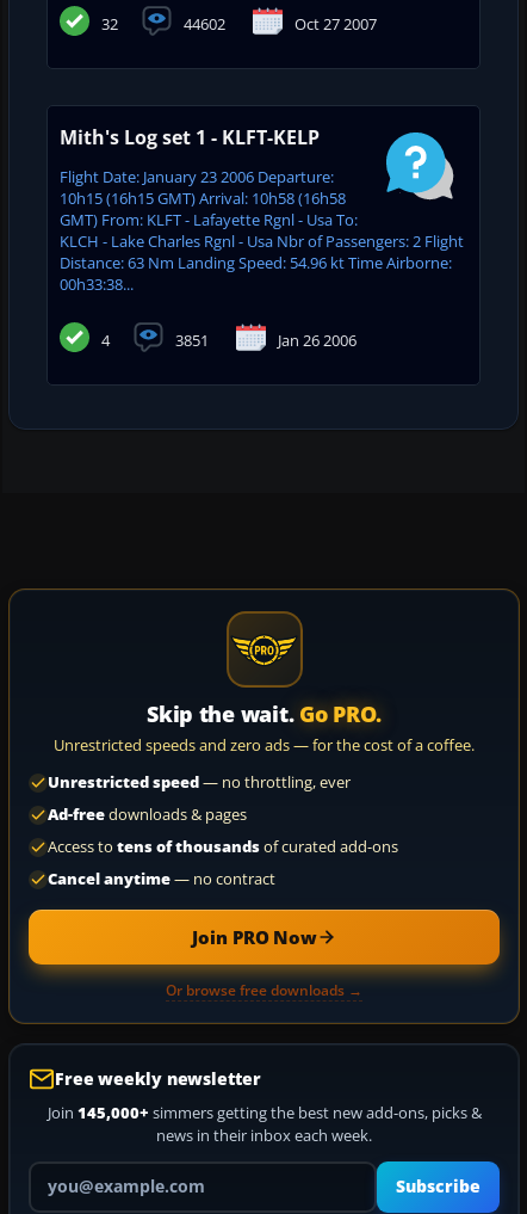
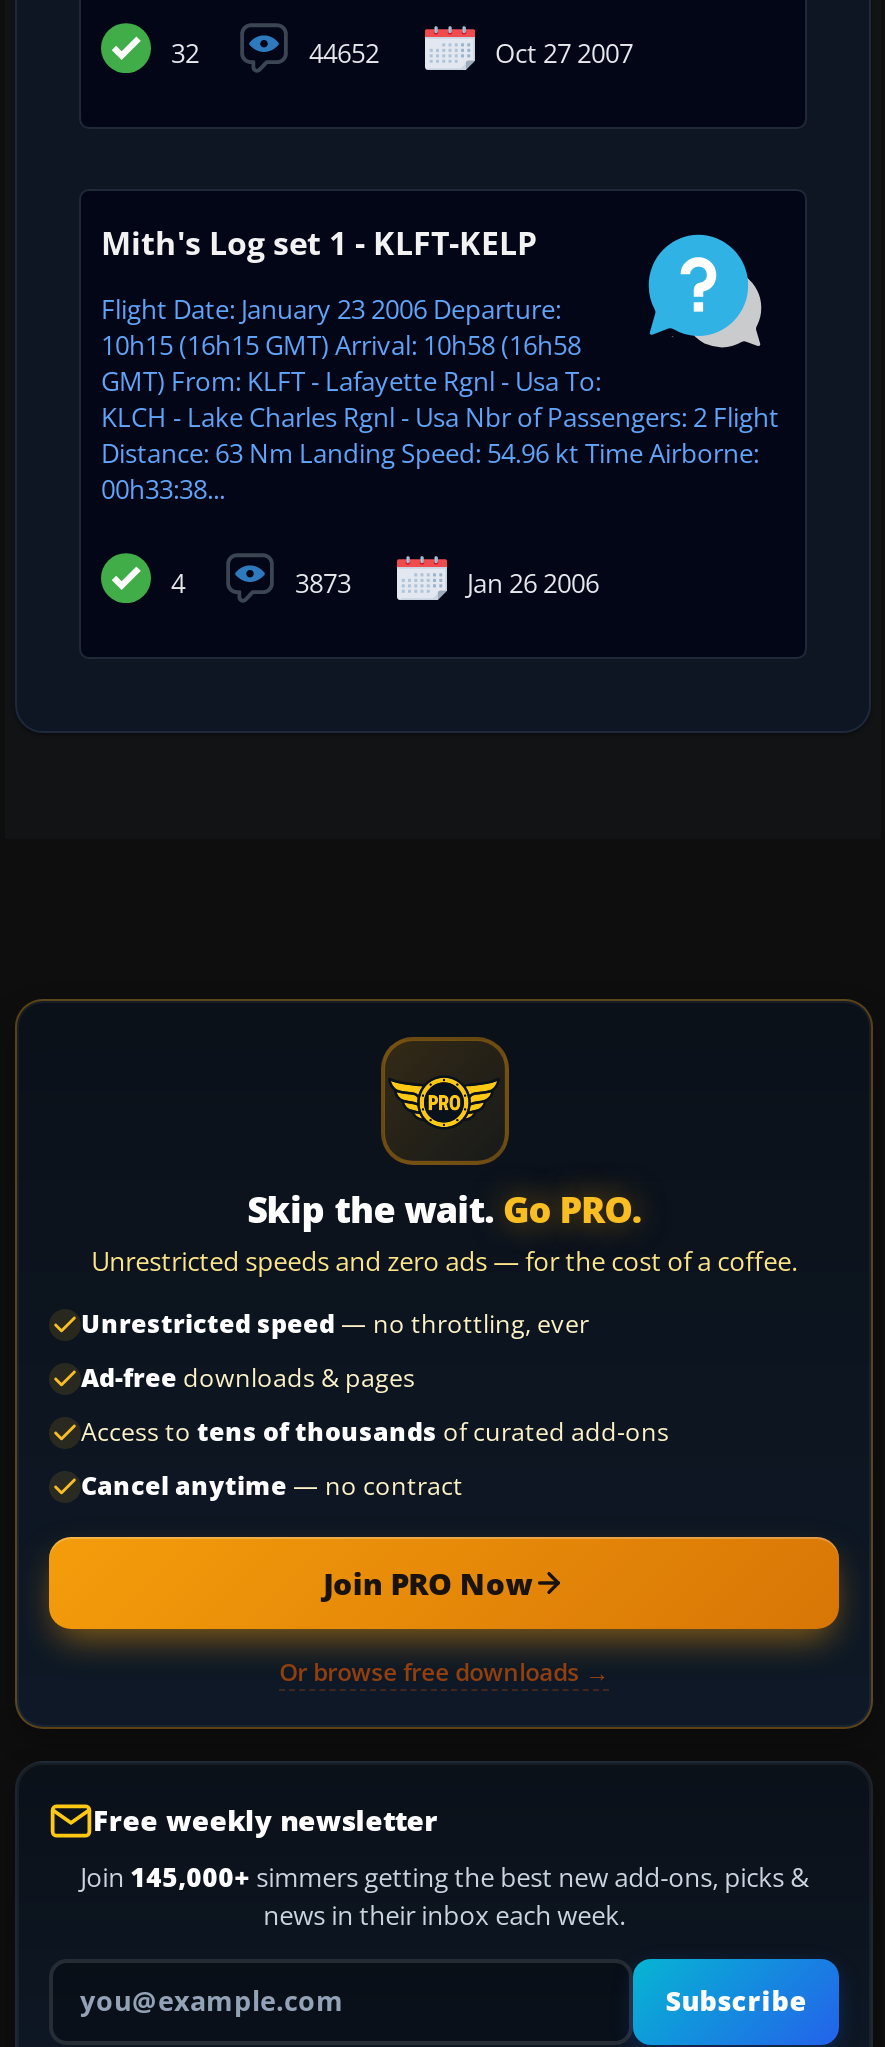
[184,13,225,34] 44602 -> [309,34,379,70] 44652
[175,329,209,350] 3851 -> [295,564,351,600] 3873

